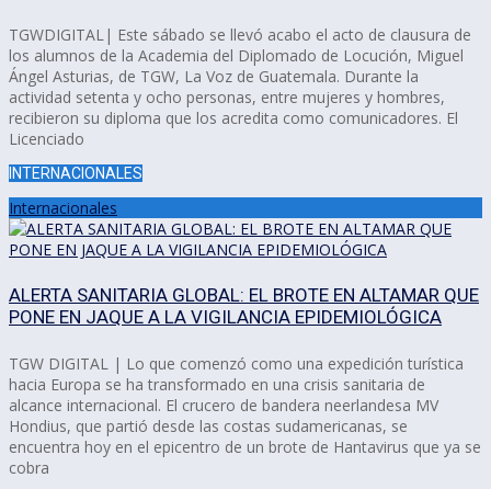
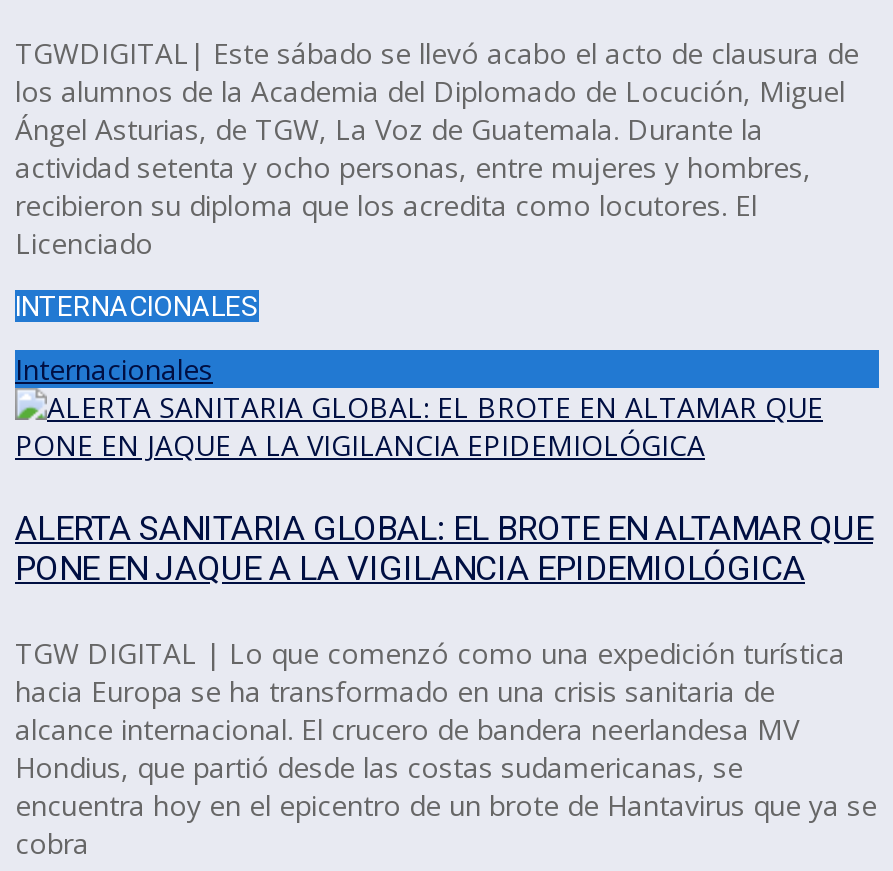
[9,107,458,128] recibieron su diploma que los acredita como comunicadores. El -> [15,185,757,223] recibieron su diploma que los acredita como locutores. El

